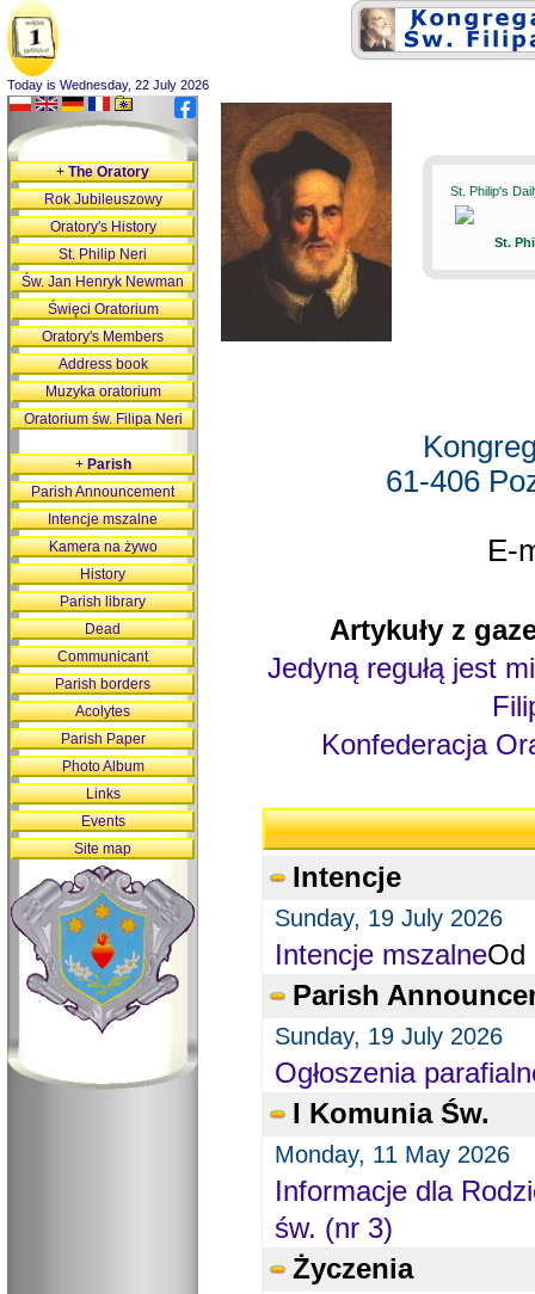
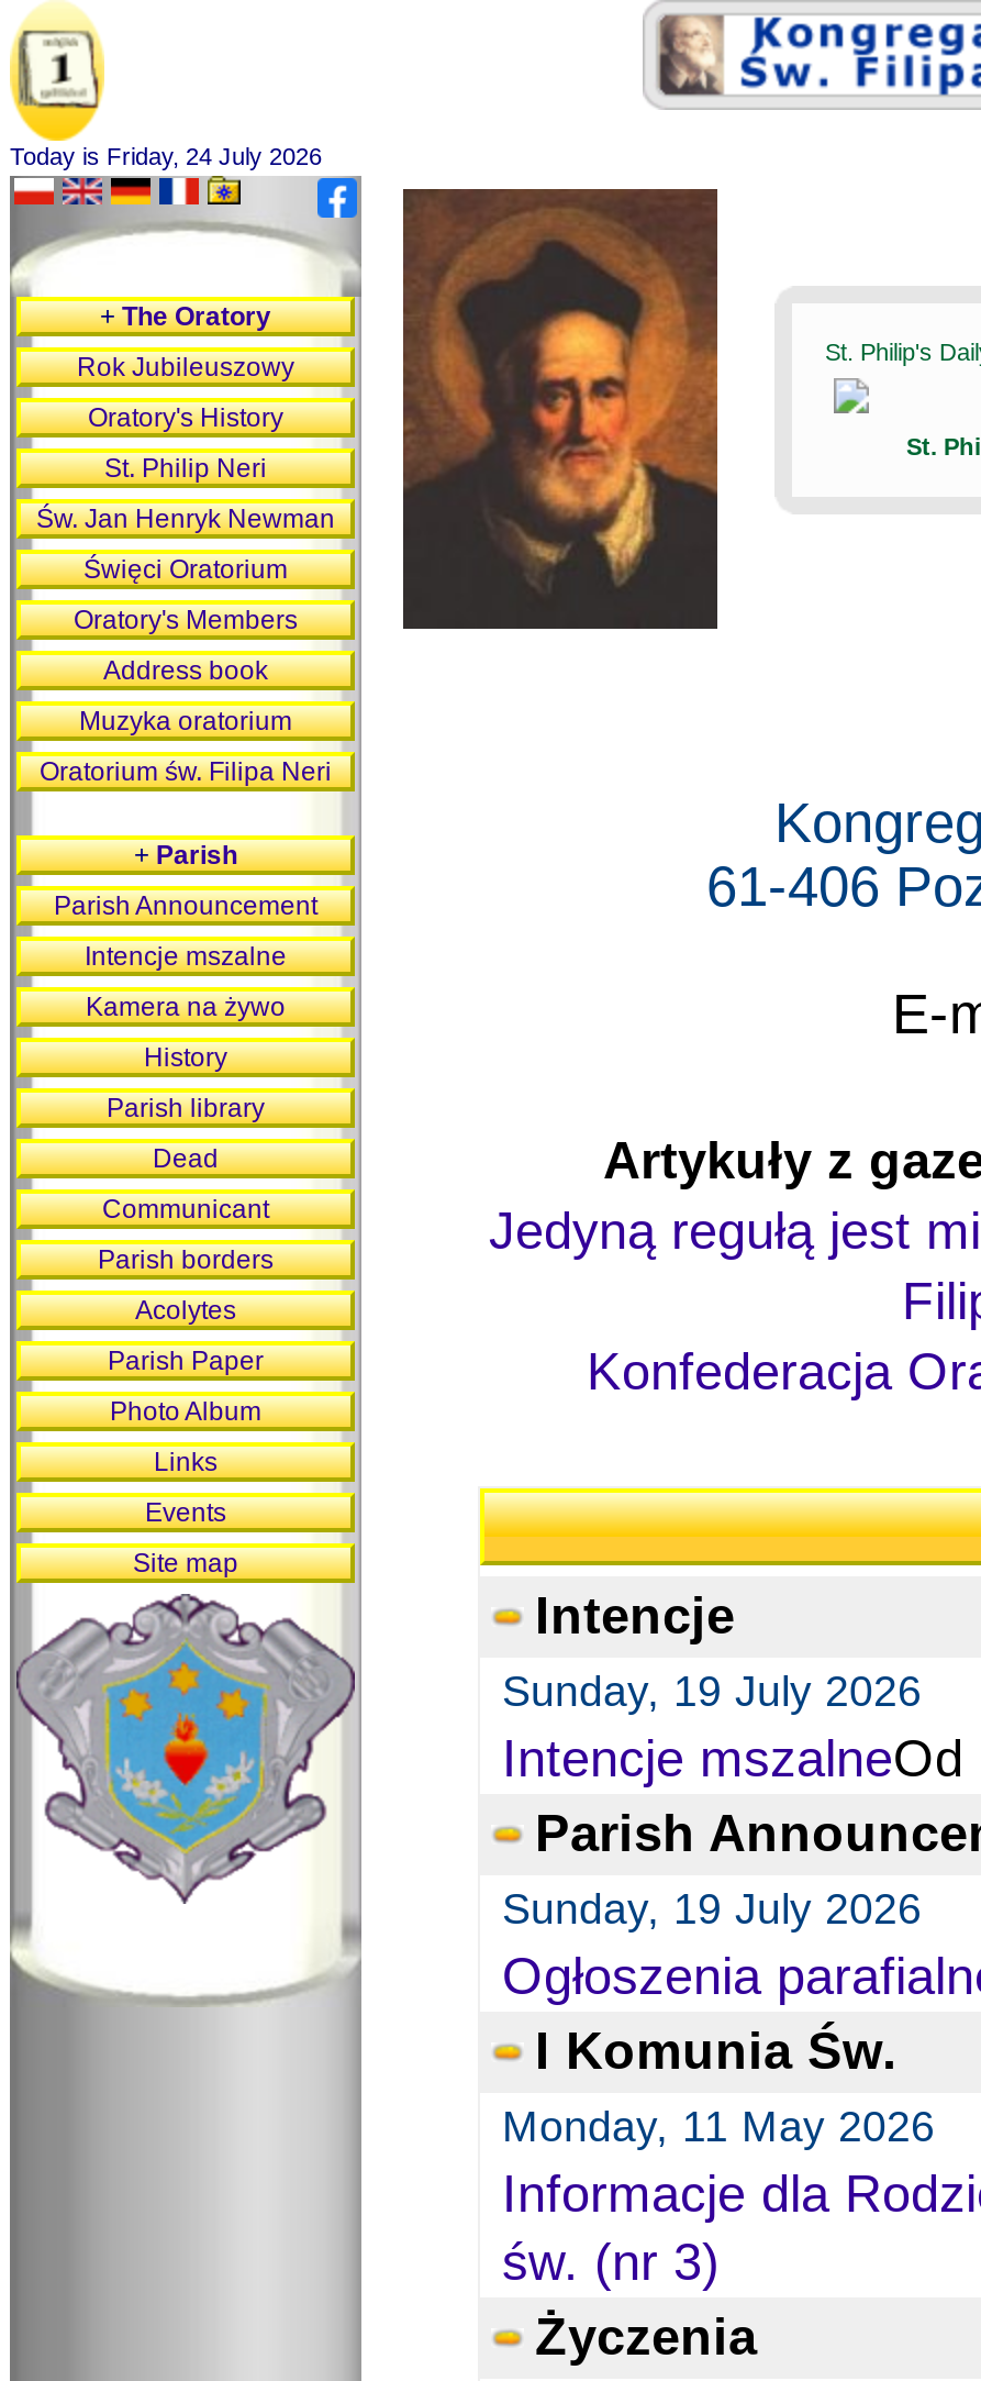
[7,78,209,92] Today is Wednesday, 22 July 2026 -> [10,143,322,169] Today is Friday, 24 July 2026

